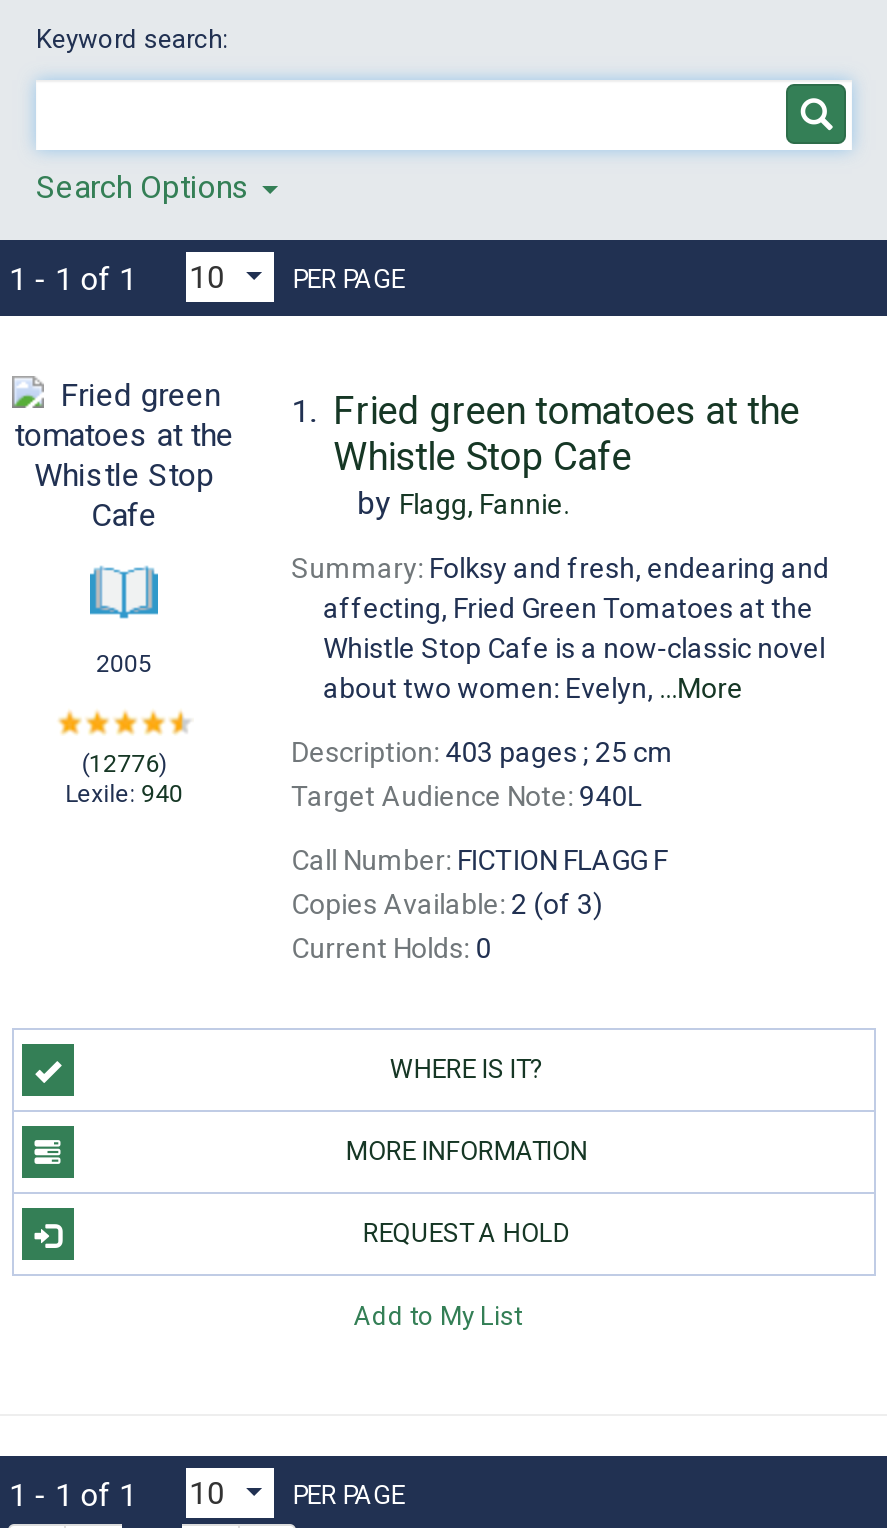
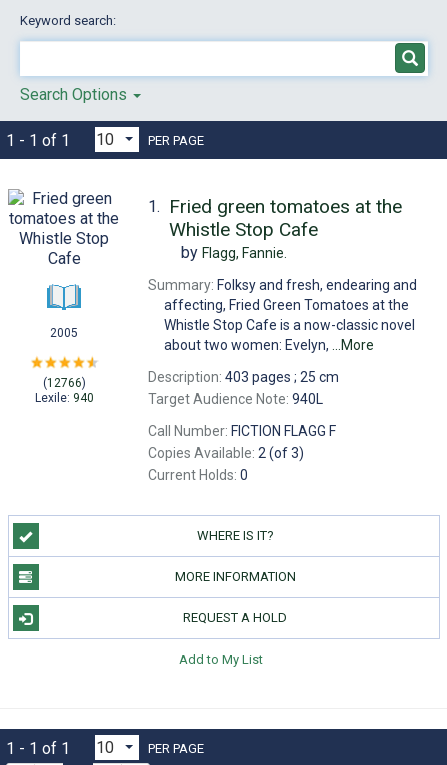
[81,751,167,779] (12776) -> [43,376,86,390] (12766)

